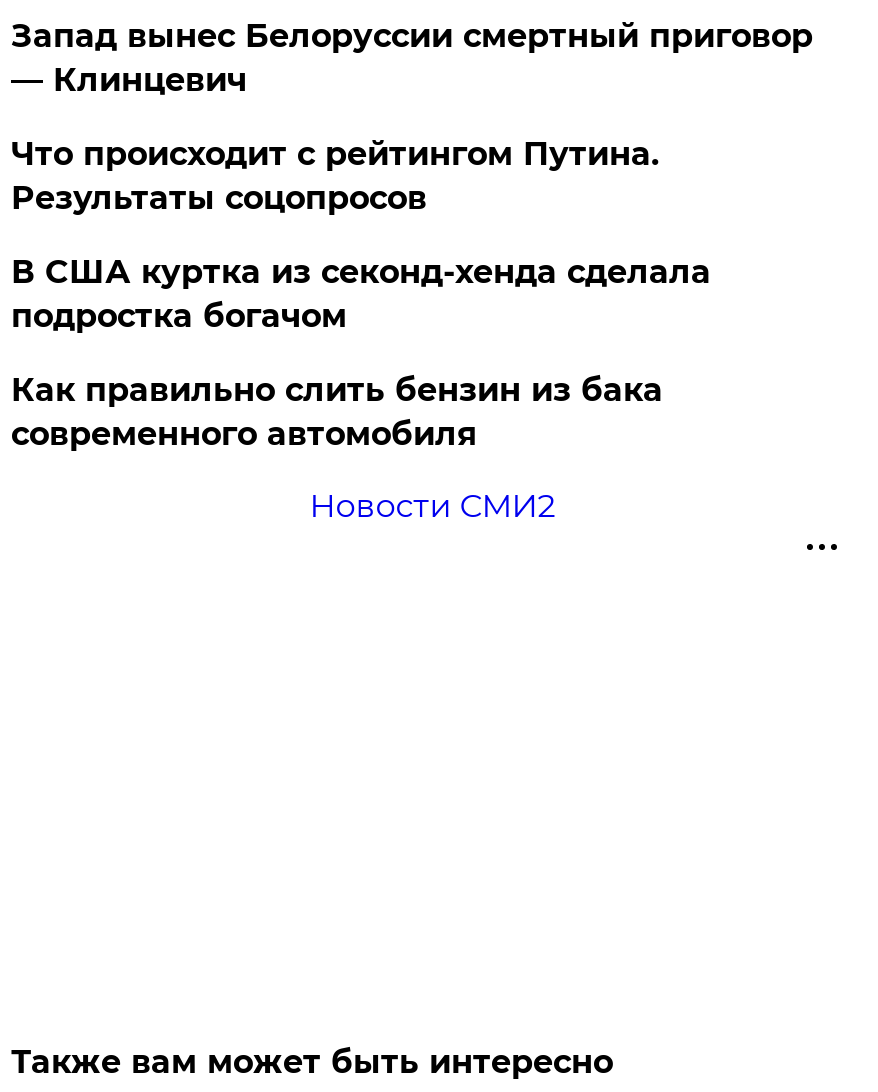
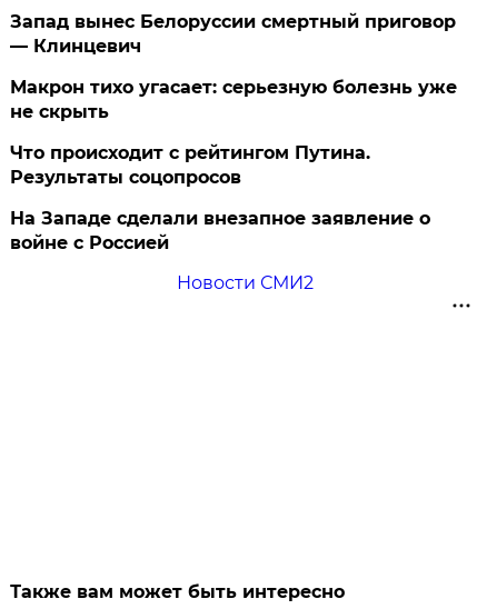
none -> [10,77,457,122] Макрон тихо угасает: серьезную болезнь уже | не скрыть
moved [11,135,659,217] -> [10,142,371,188]: Что происходит с рейтингом Путина. | Результаты соцопросов
[11,253,711,453] В США куртка из секонд-хенда сделала | подростка богачом | Как правильно слить бензин из бака | современного автомобиля -> [10,208,431,253] На Западе сделали внезапное заявление о | войне с Россией

